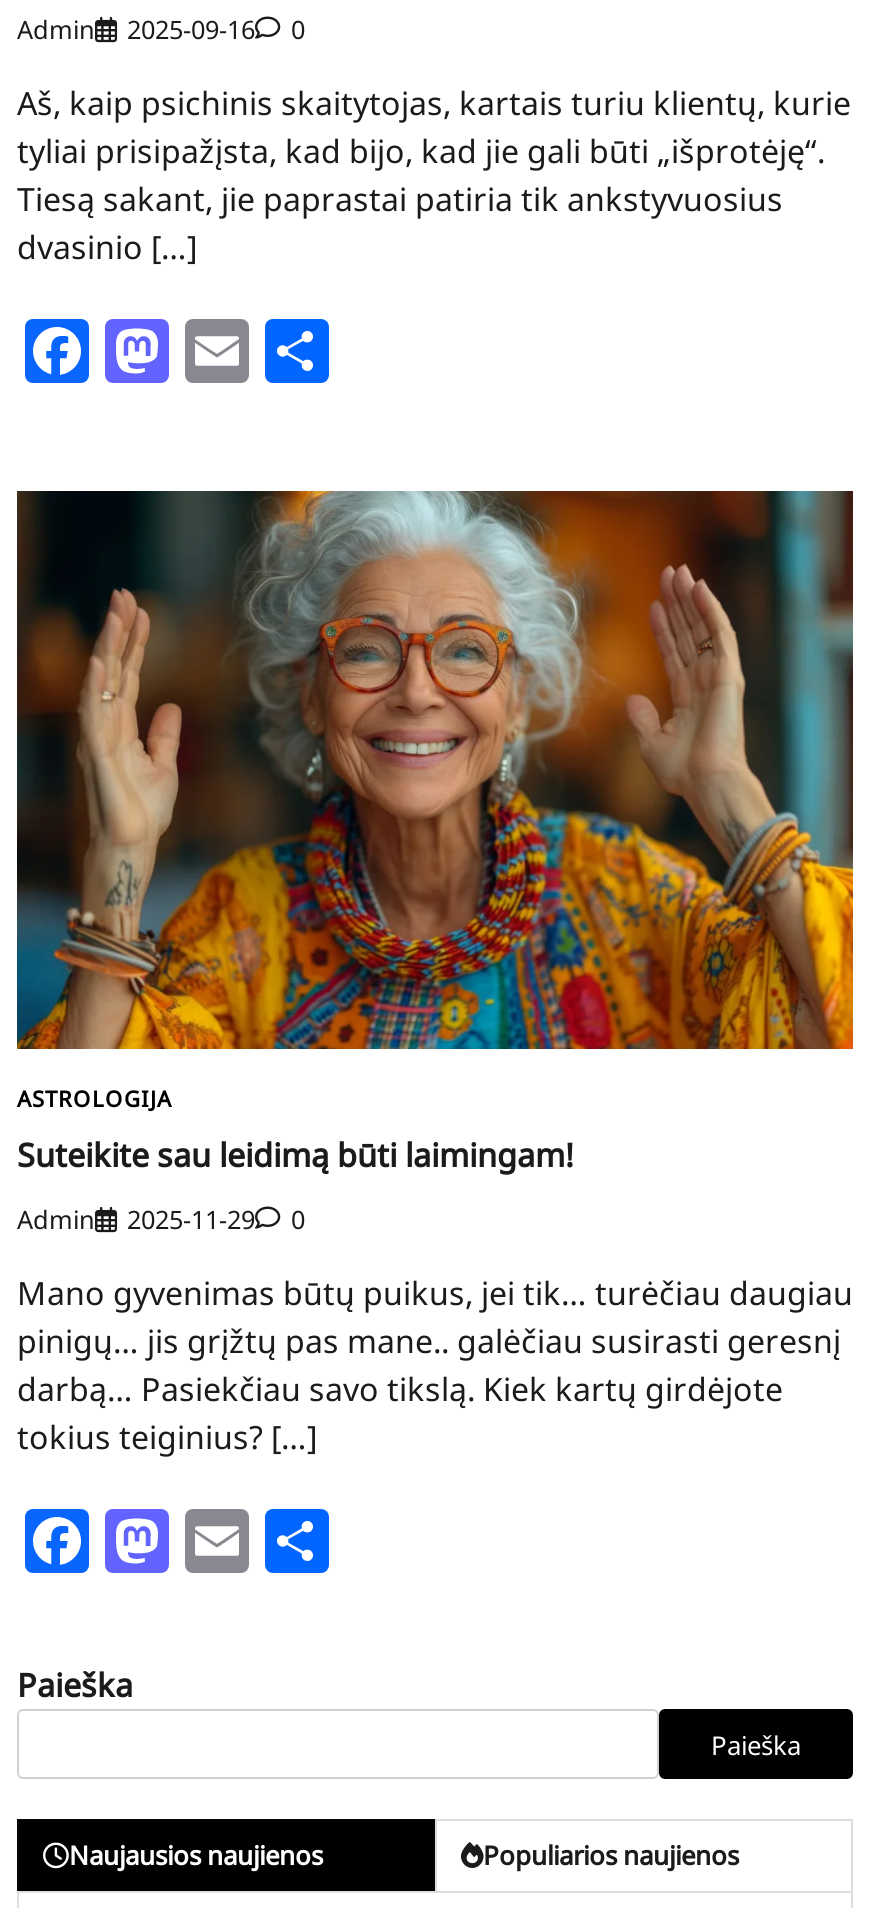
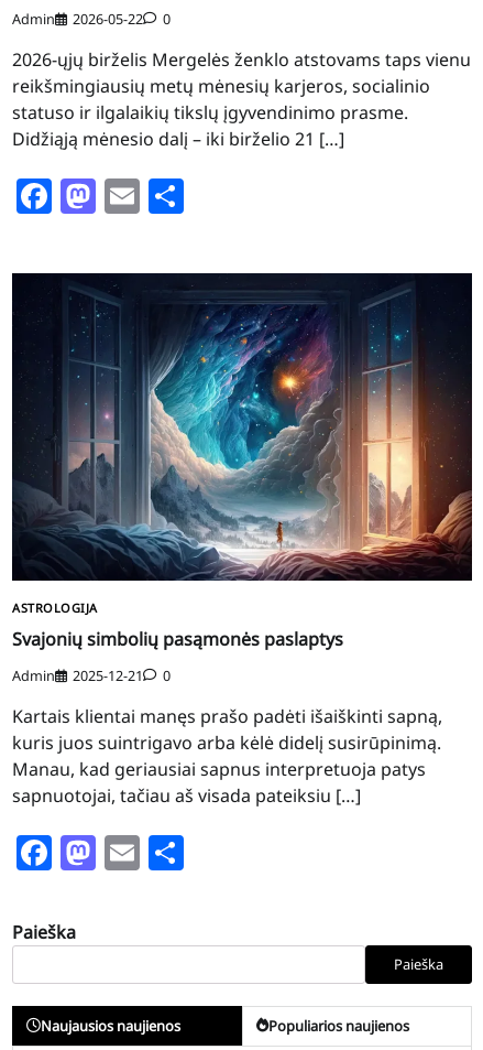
[17,11,305,47] Admin 2025-09-16 0 -> [12,9,171,29] Admin 2026-05-22 0
[17,81,851,269] Aš, kaip psichinis skaitytojas, kartais turiu klientų, kurie | tyliai prisipažįsta, kad bijo, kad jie gali būti „išprotėję“. | Tiesą sakant, jie paprastai patiria tik ankstyvuosius | dvasinio […] -> [12,48,471,151] 2026-ųjų birželis Mergelės ženklo atstovams taps vienu | reikšmingiausių metų mėnesių karjeros, socialinio | statuso ir ilgalaikių tikslų įgyvendinimo prasme. | Didžiąją mėnesio dalį – iki birželio 21 […]
[17,488,855,1050] [image] -> [12,272,473,582] [image]
[17,1133,573,1177] Suteikite sau leidimą būti laimingam! -> [12,627,343,651] Svajonių simbolių pasąmonės paslaptys
[17,1202,305,1238] Admin 2025-11-29 0 -> [12,665,171,685] Admin 2025-12-21 0
[17,1272,853,1460] Mano gyvenimas būtų puikus, jei tik… turėčiau daugiau | pinigų… jis grįžtų pas mane.. galėčiau susirasti geresnį | darbą… Pasiekčiau savo tikslą. Kiek kartų girdėjote | tokius teiginius? […] -> [12,704,442,807] Kartais klientai manęs prašo padėti išaiškinti sapną, | kuris juos suintrigavo arba kėlė didelį susirūpinimą. | Manau, kad geriausiai sapnus interpretuoja patys | sapnuotojai, tačiau aš visada pateiksiu […]

